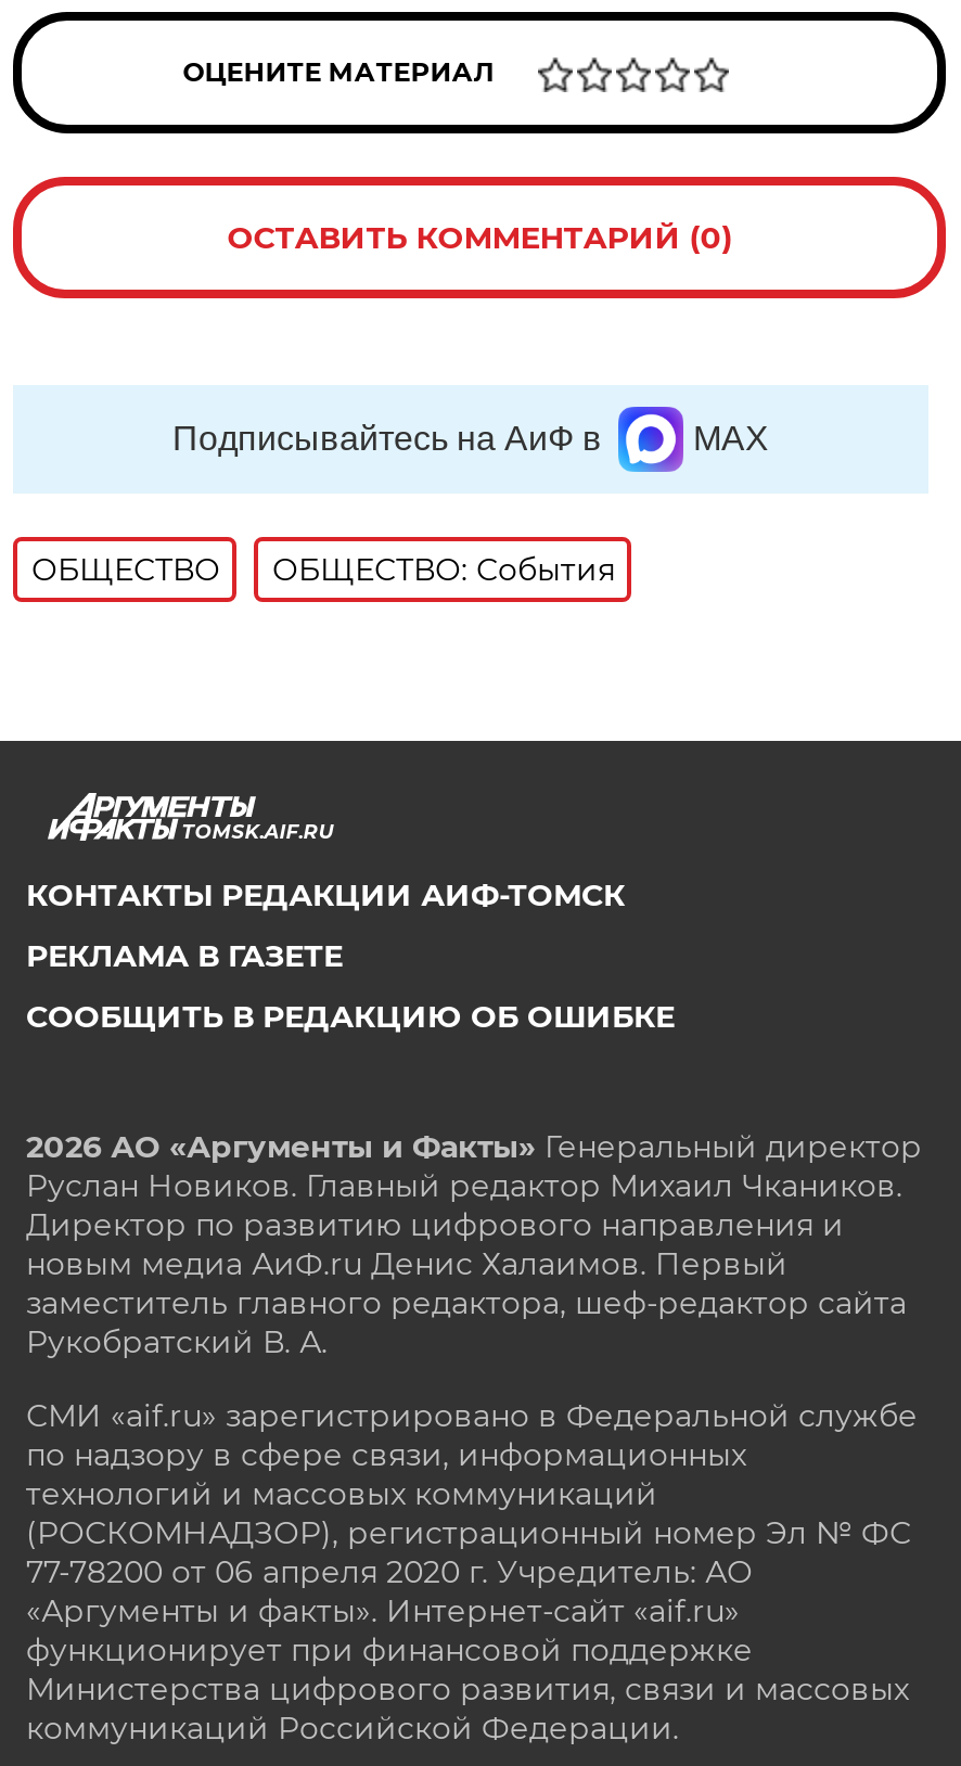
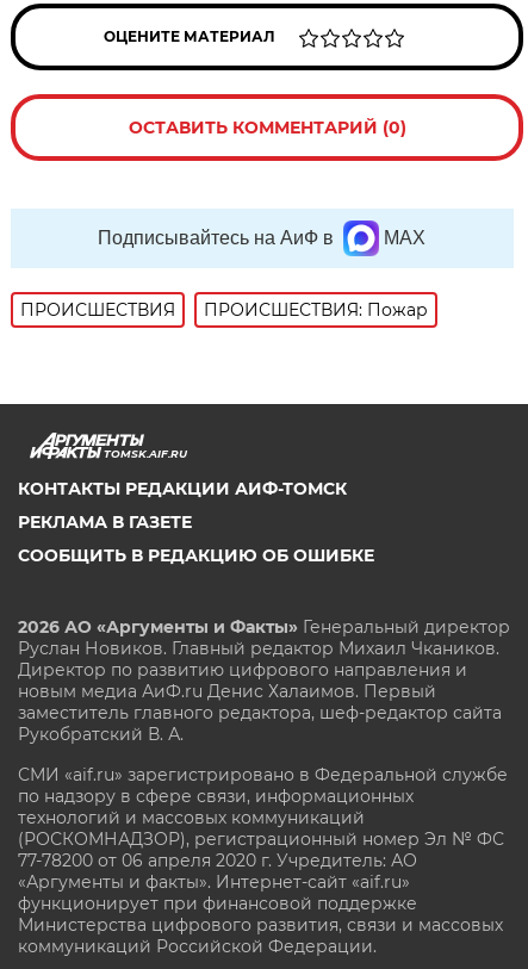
[31,551,615,590] ОБЩЕСТВО | ОБЩЕСТВО: События -> [21,300,428,321] ПРОИСШЕСТВИЯ | ПРОИСШЕСТВИЯ: Пожар

